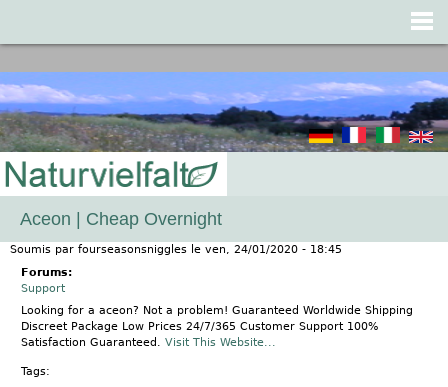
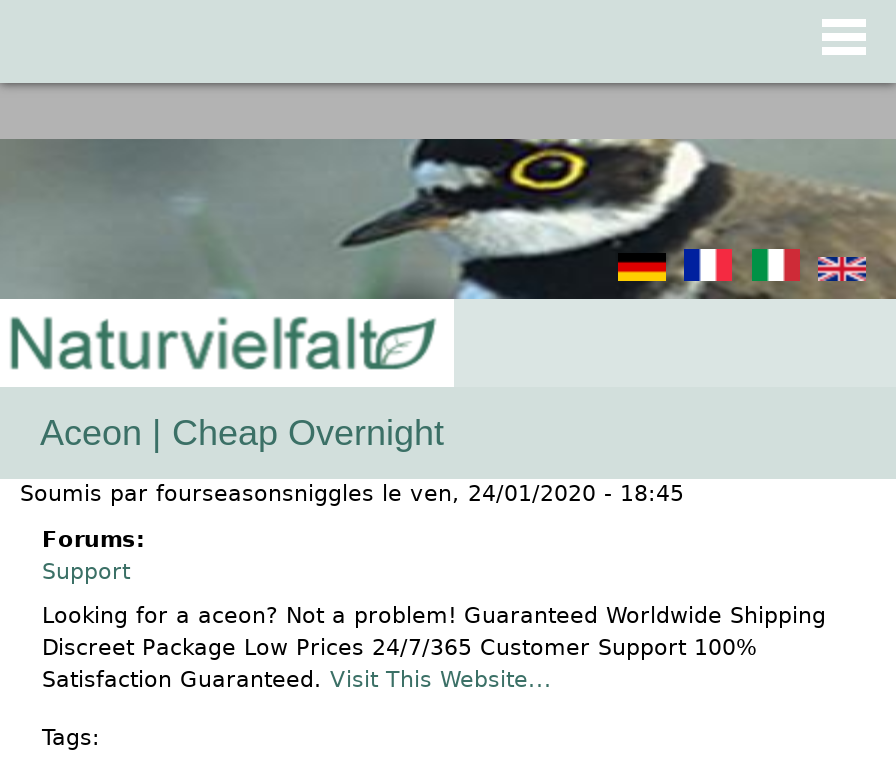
[3,71,445,153] [image] -> [6,137,890,299] [image]

